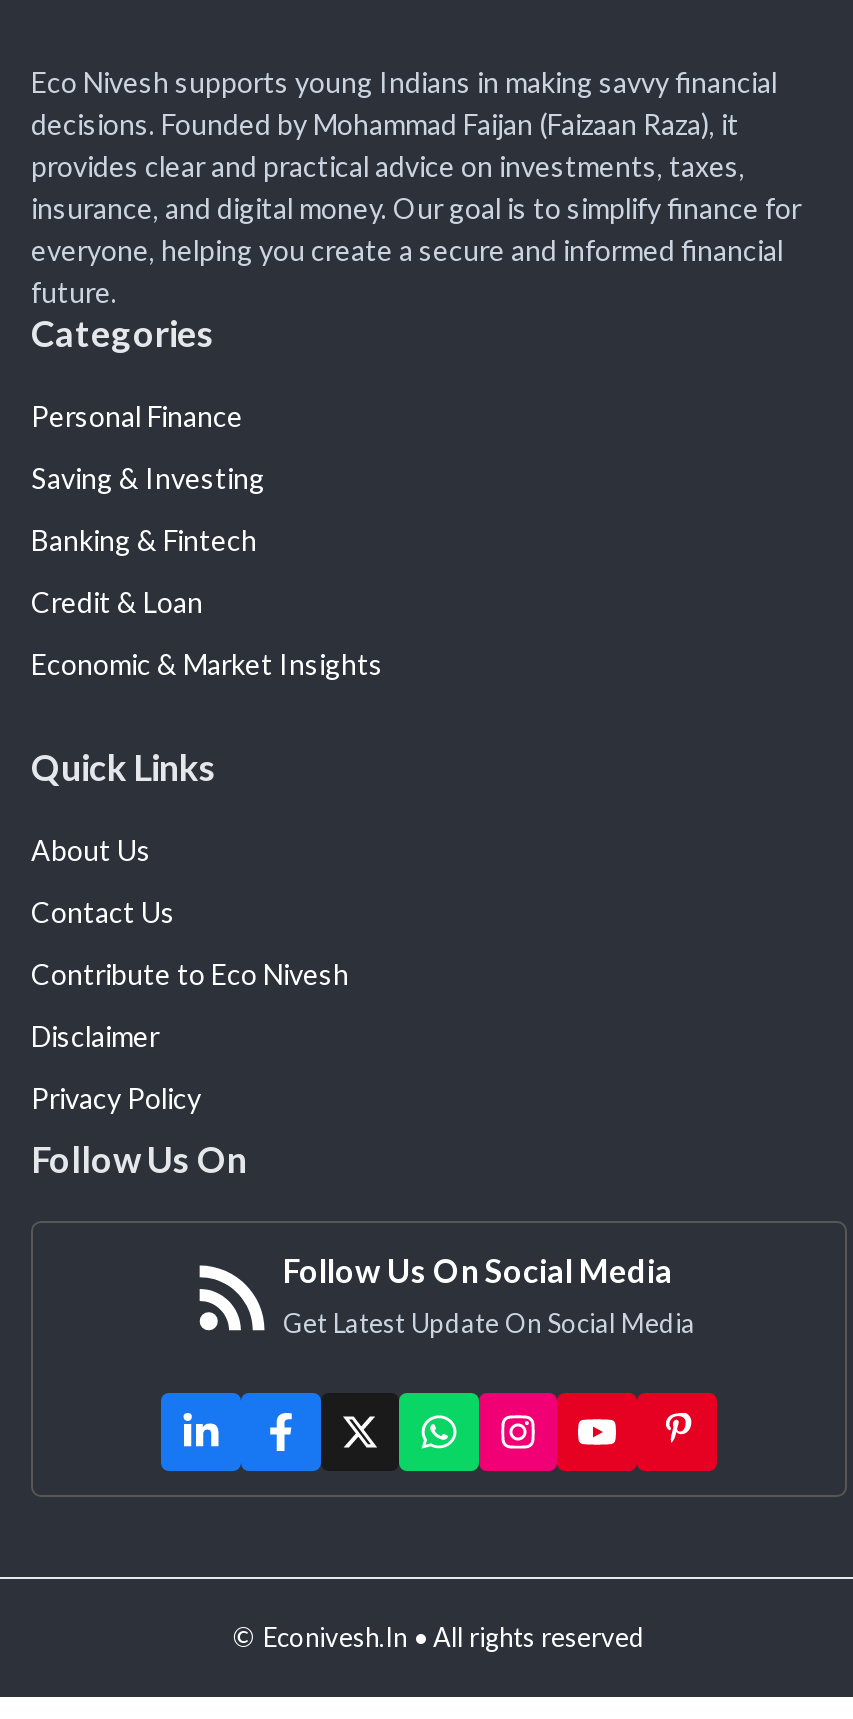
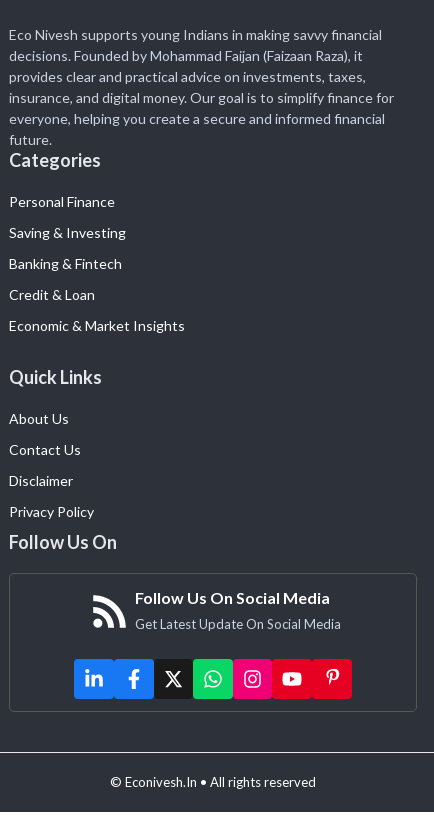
[31,956,349,990] Contribute to Eco Nivesh -> none

